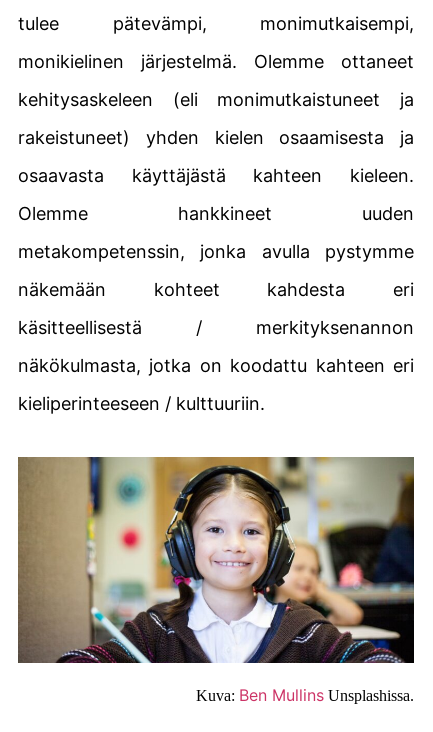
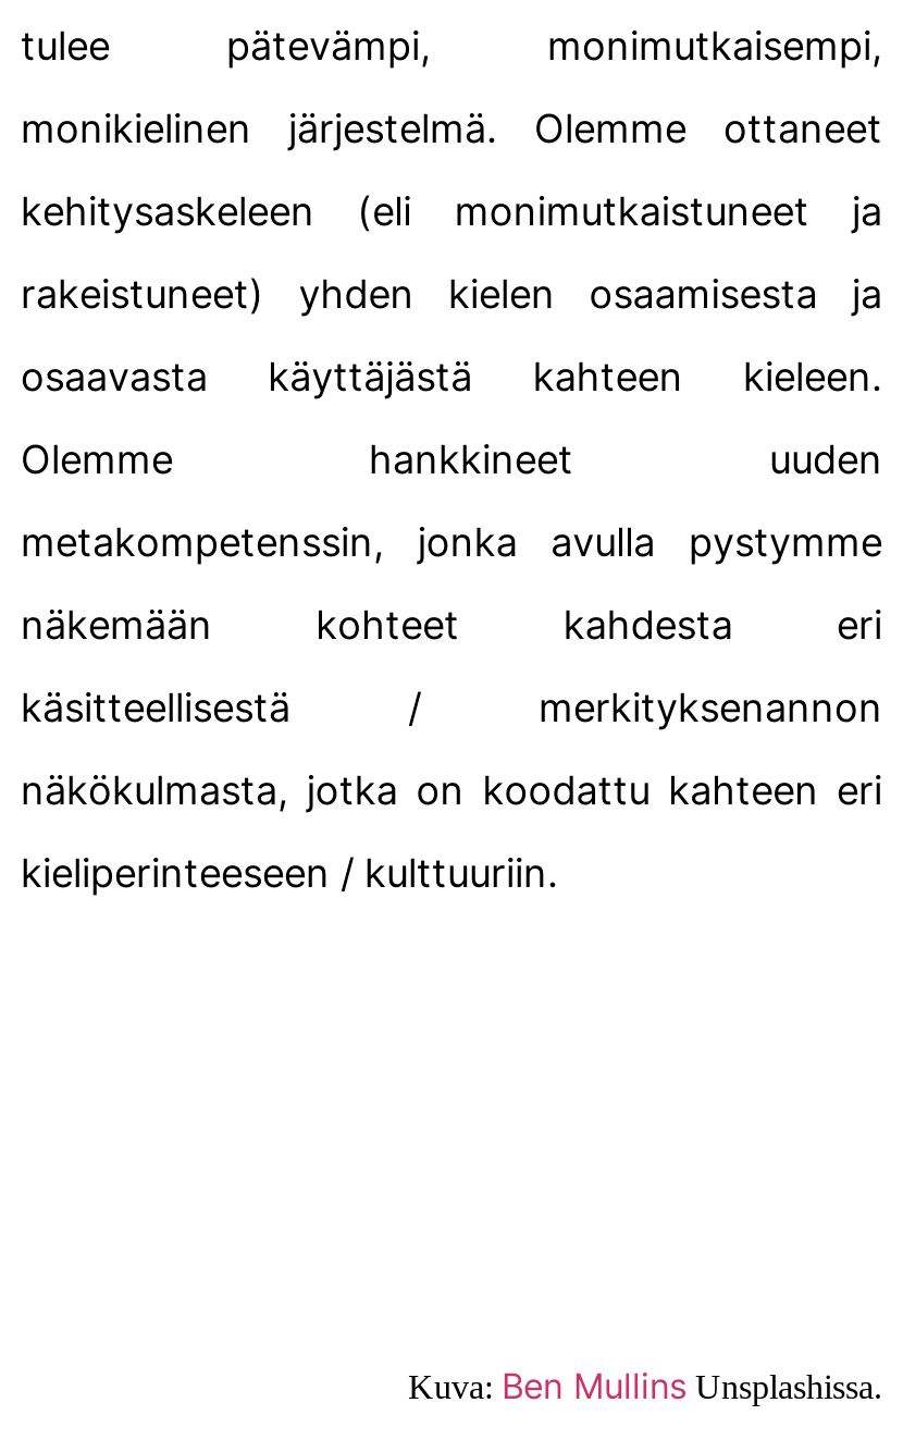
[17,456,415,664] [image] -> none

